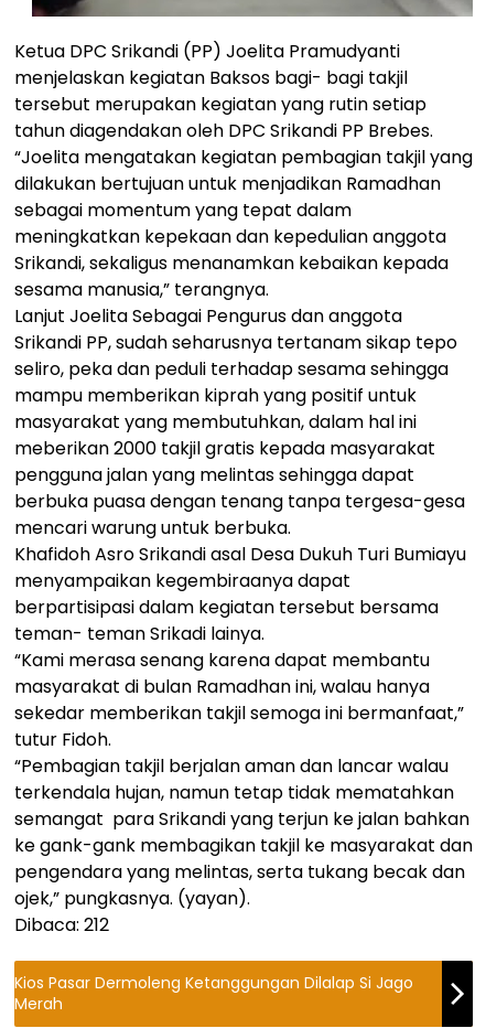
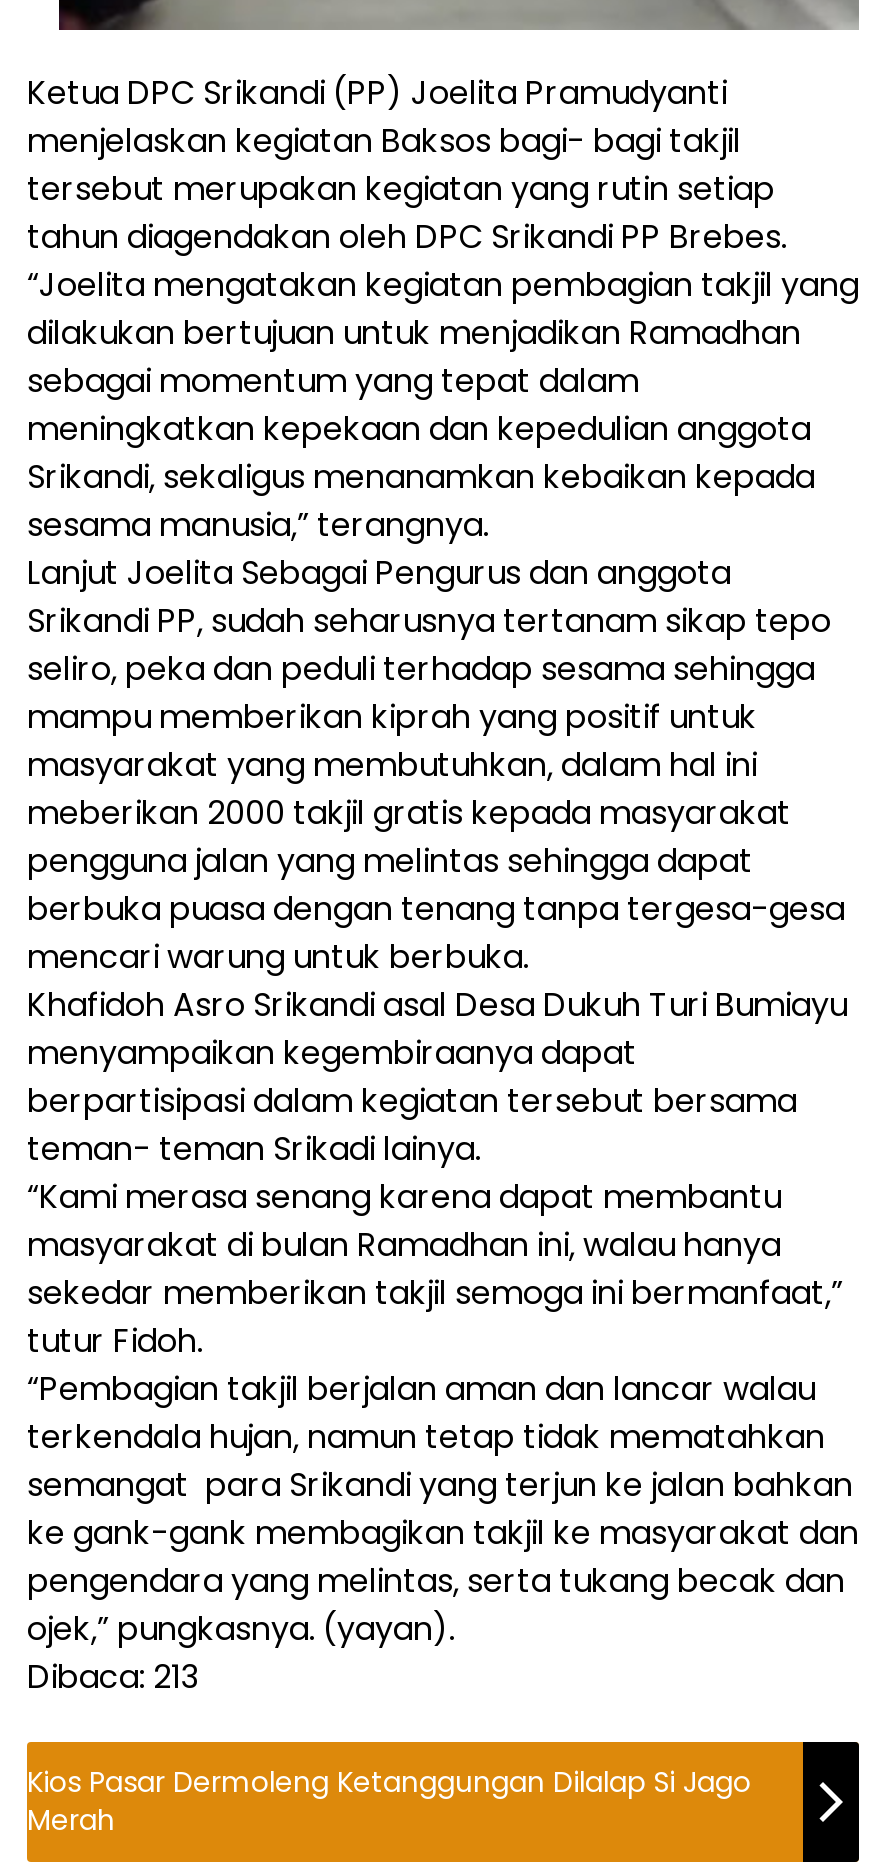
[14,912,109,938] Dibaca: 212 -> [27,1654,199,1700] Dibaca: 213

